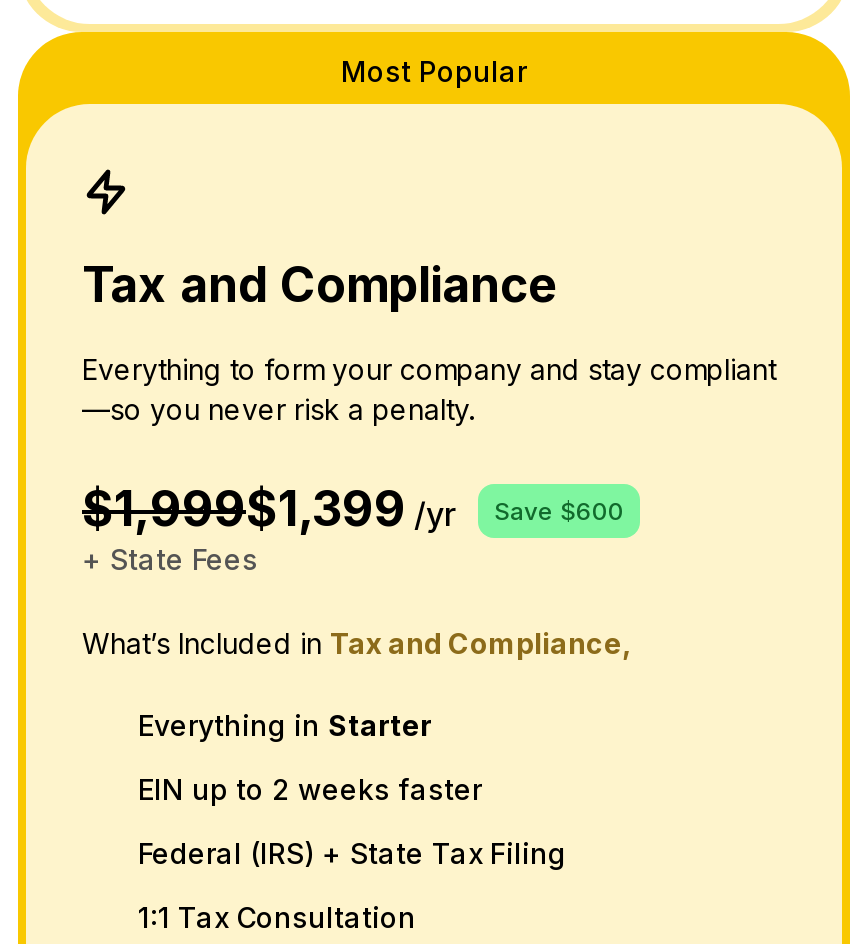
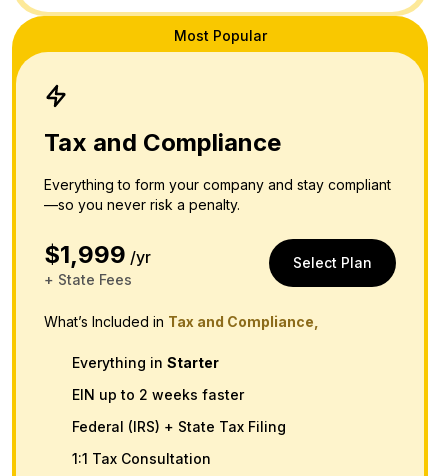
none -> [293,254,372,271] Select Plan
[82,480,624,538] $1,999$1,399 /yr | Save $600 -> [44,240,151,269] $1,999 /yr

